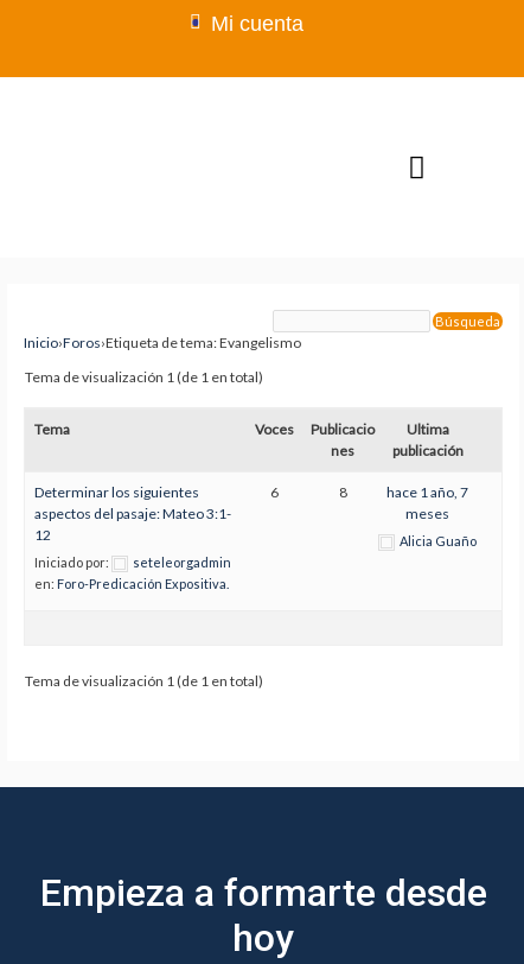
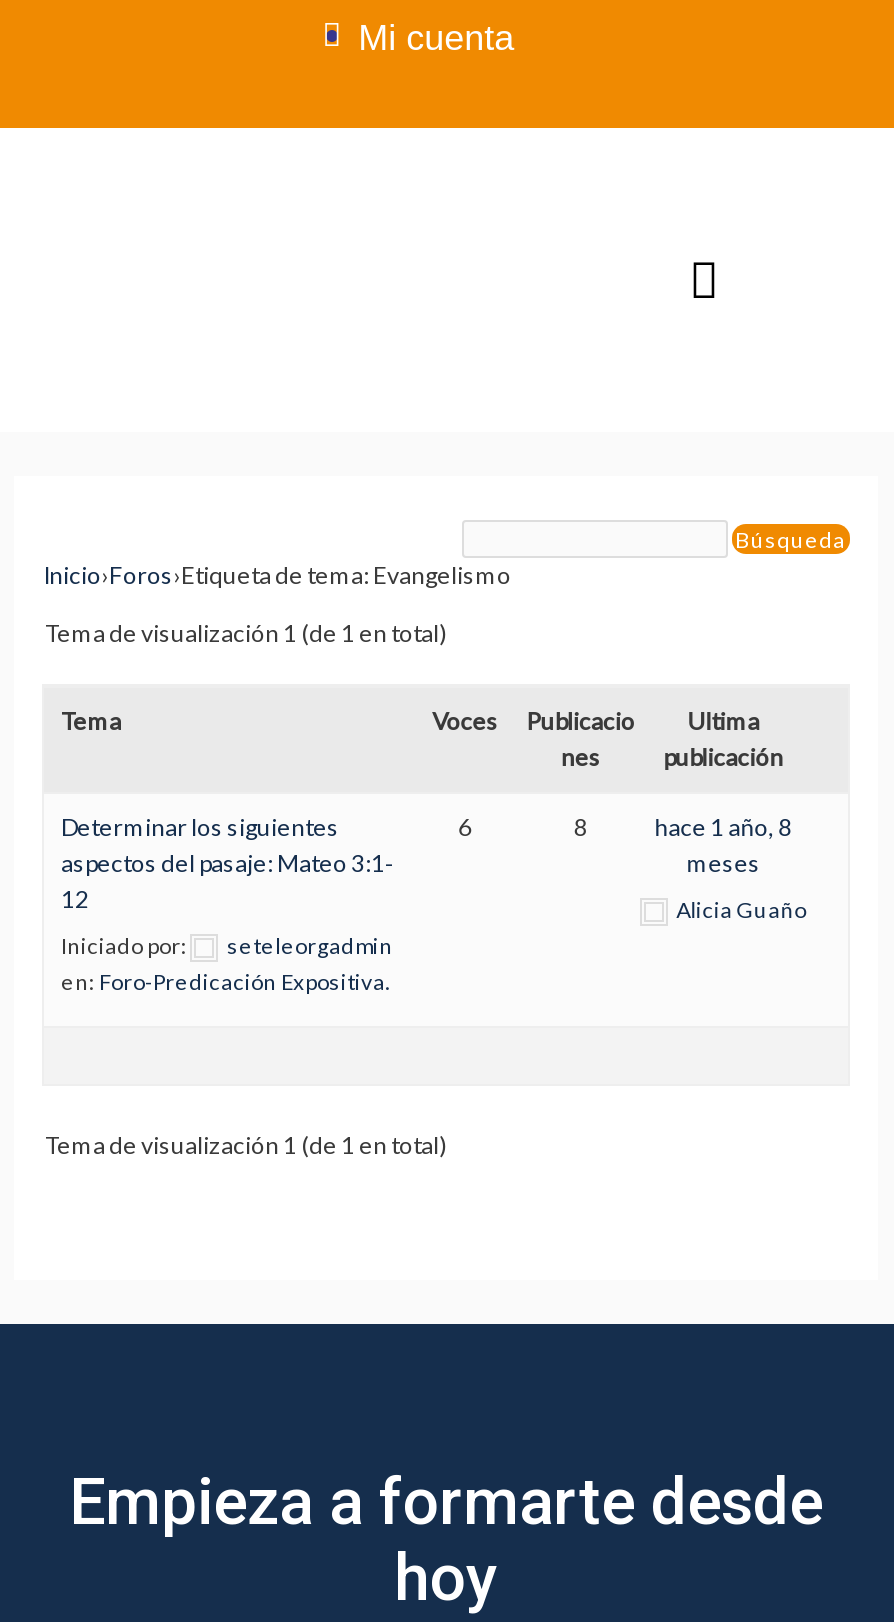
[387,483,468,501] hace 1 año, 7 -> [654,812,792,842] hace 1 año, 8

